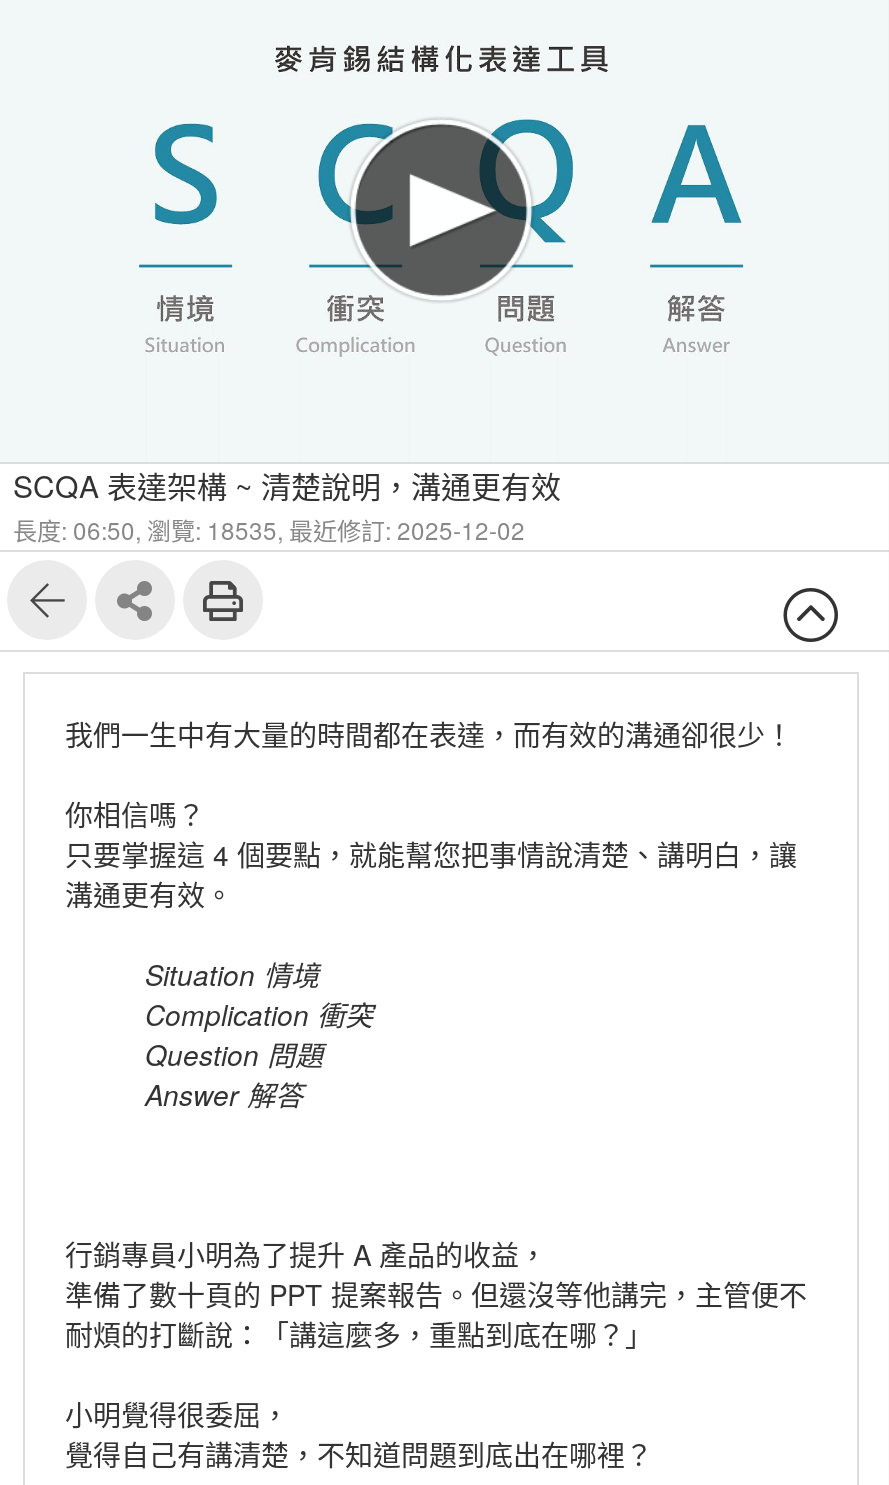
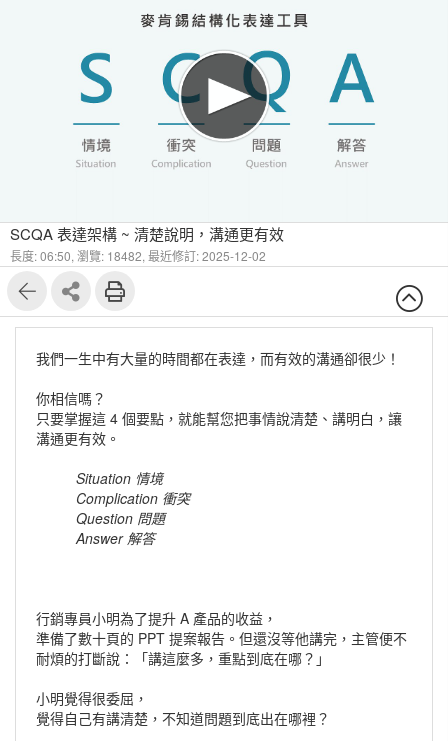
[13,512,525,546] 長度: 06:50,瀏覽: 18535,最近修訂: 2025-12-02 -> [10,247,266,264] 長度: 06:50,瀏覽: 18482,最近修訂: 2025-12-02

